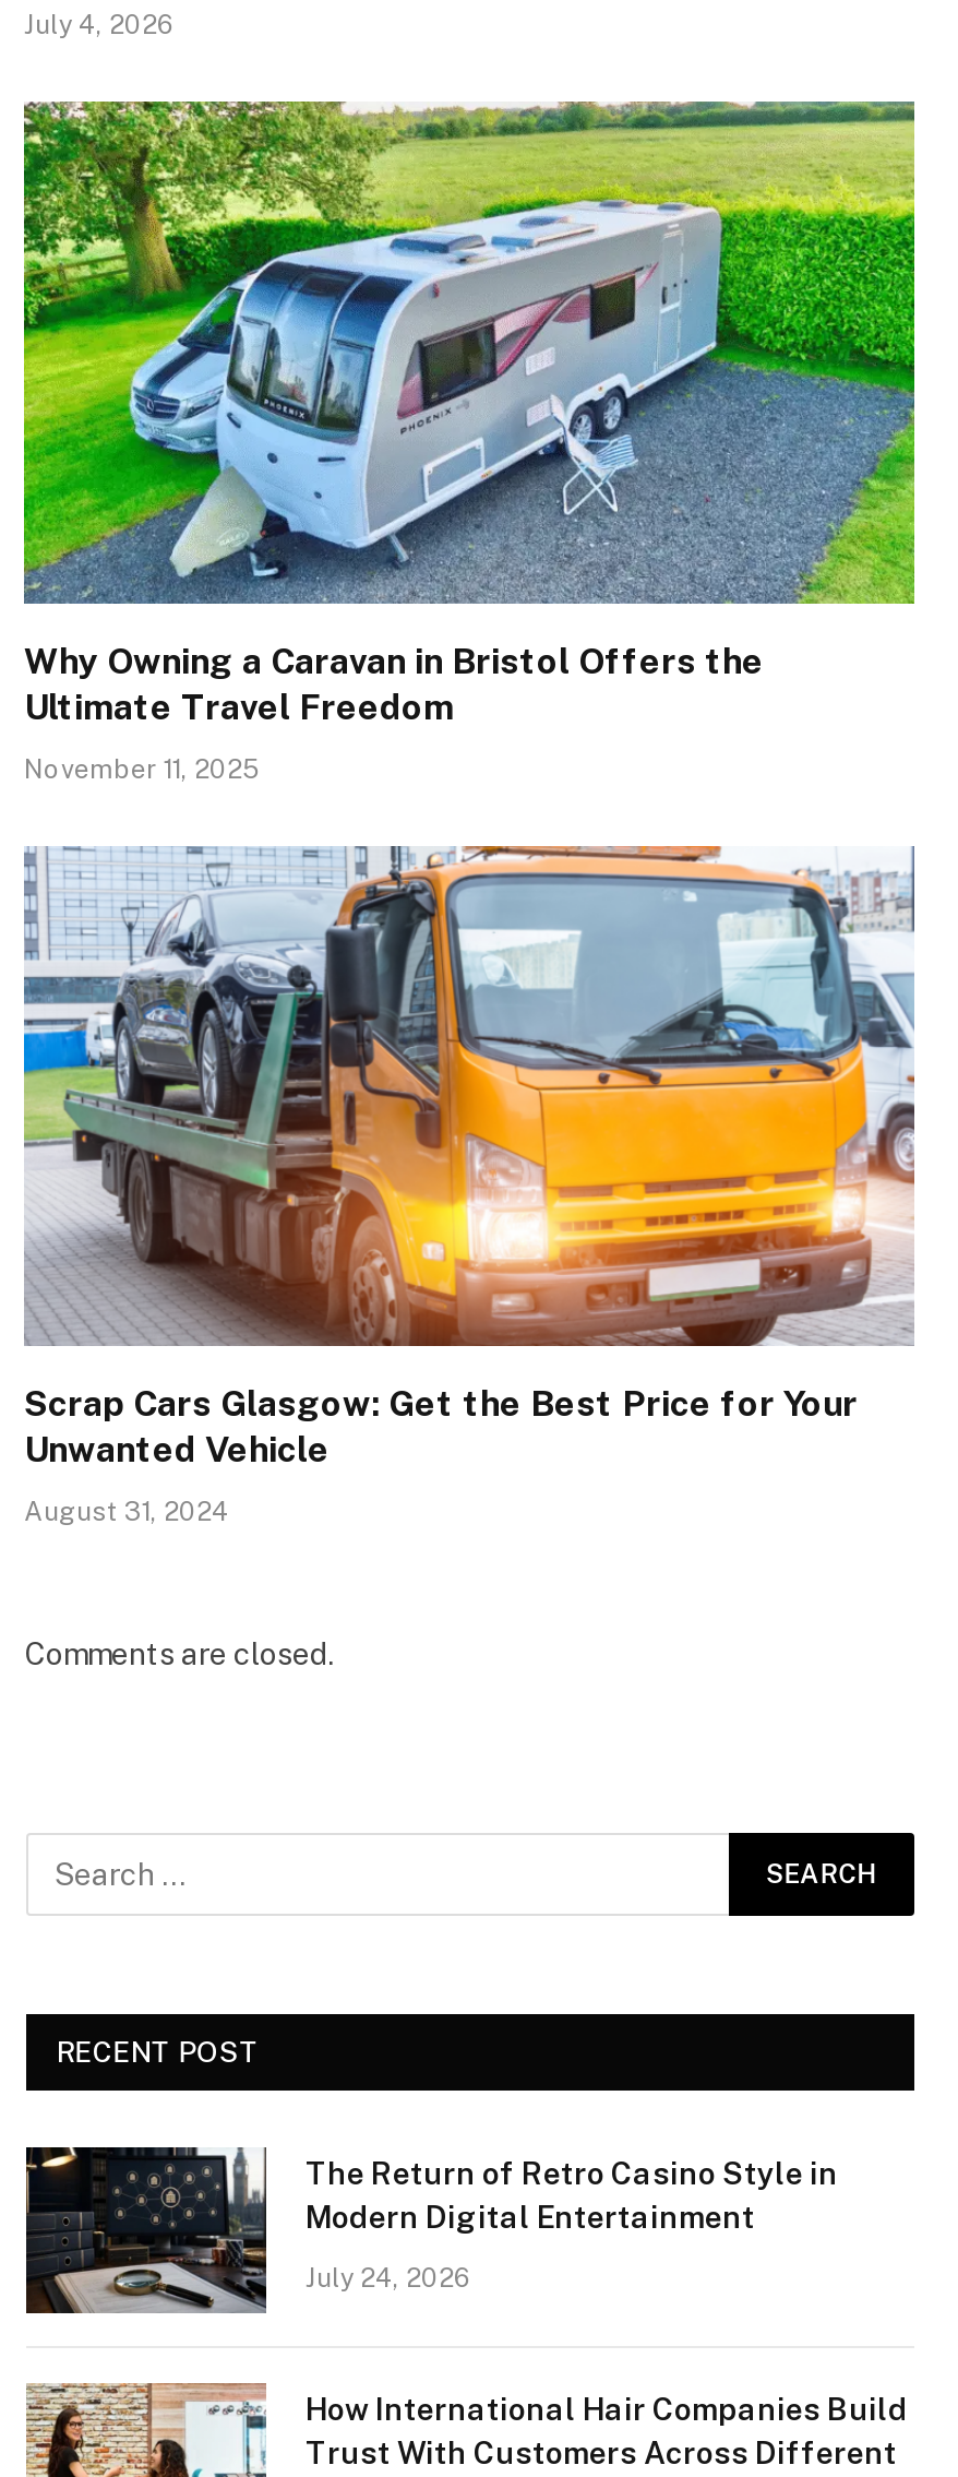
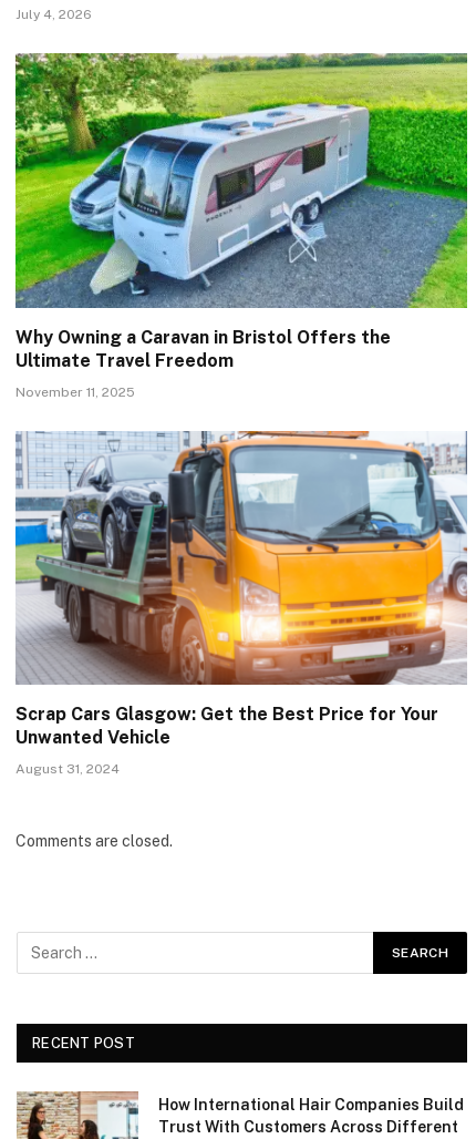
[24,2145,838,2326] [image] | The Return of Retro Casino Style in | Modern Digital Entertainment | July 24, 2026 -> none

